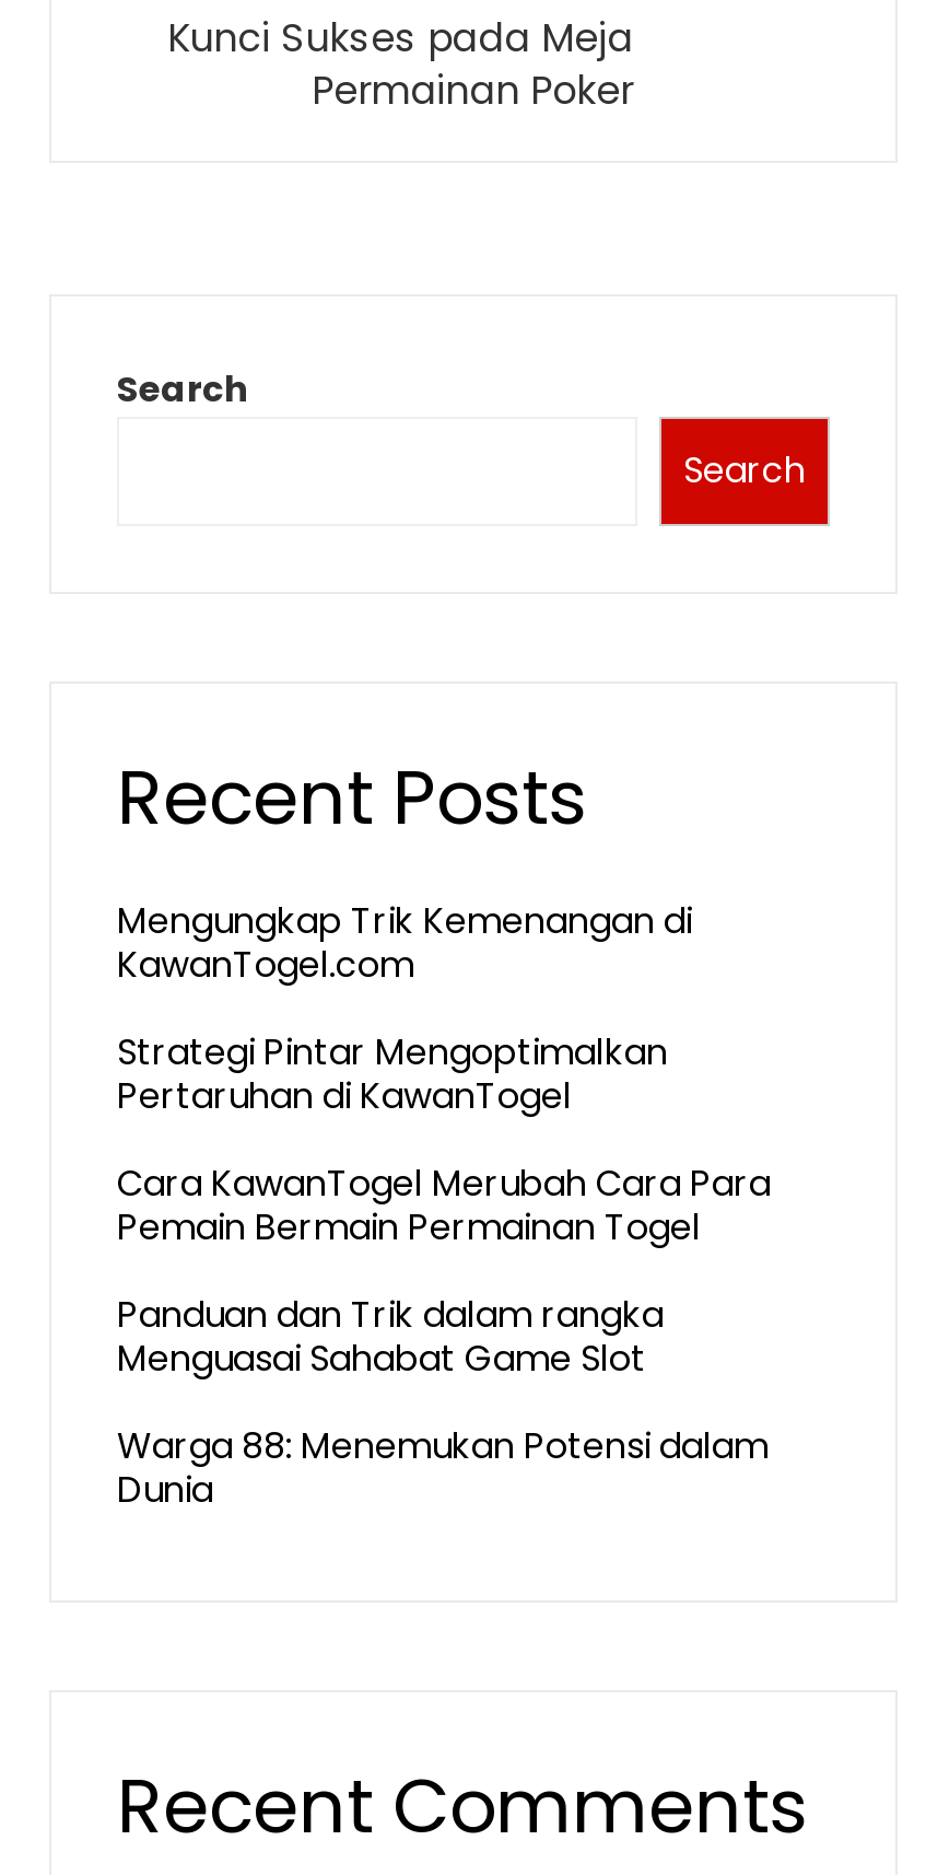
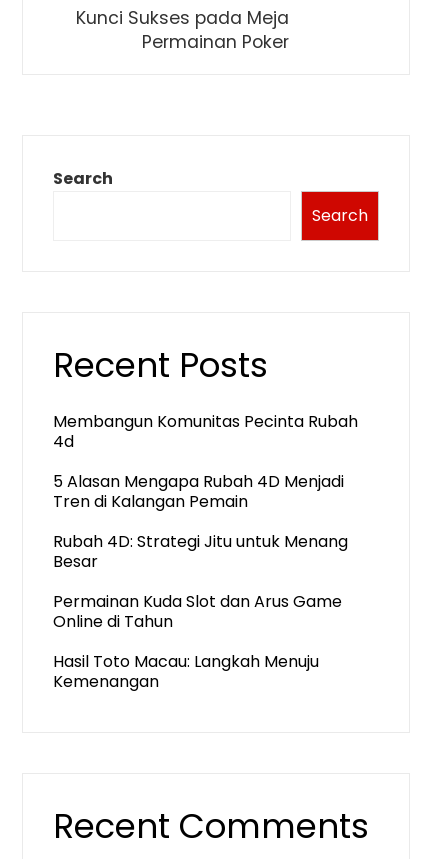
[117,896,692,990] Mengungkap Trik Kemenangan di | KawanTogel.com -> [53,410,358,453] Membangun Komunitas Pecinta Rubah | 4d
[117,1027,668,1121] Strategi Pintar Mengoptimalkan | Pertaruhan di KawanTogel -> [53,470,344,513] 5 Alasan Mengapa Rubah 4D Menjadi | Tren di Kalangan Pemain
[117,1158,771,1253] Cara KawanTogel Merubah Cara Para | Pemain Bermain Permainan Togel -> [53,530,348,573] Rubah 4D: Strategi Jitu untuk Menang | Besar
[117,1290,664,1384] Panduan dan Trik dalam rangka | Menguasai Sahabat Game Slot -> [53,590,342,633] Permainan Kuda Slot dan Arus Game | Online di Tahun
[117,1421,769,1515] Warga 88: Menemukan Potensi dalam | Dunia -> [53,650,319,693] Hasil Toto Macau: Langkah Menuju | Kemenangan

